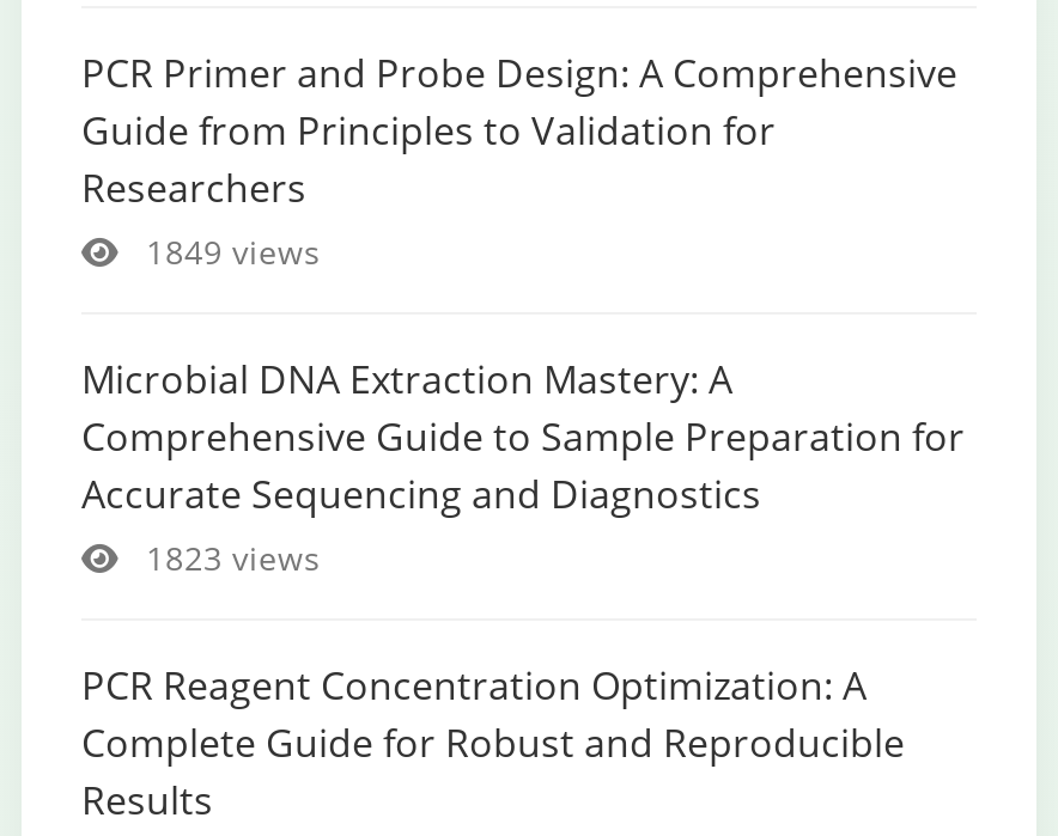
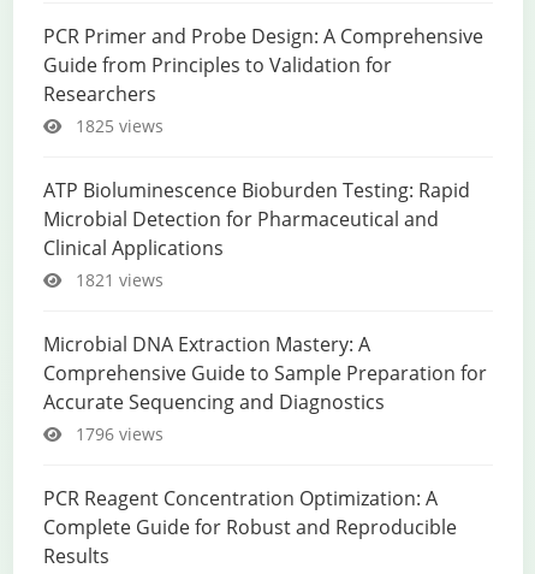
[136,228,321,274] 1849 views -> [43,114,470,291] 1825 views | ATP Bioluminescence Bioburden Testing: Rapid | Microbial Detection for Pharmaceutical and | Clinical Applications | 1821 views
[136,535,321,580] 1823 views -> [71,422,164,445] 1796 views

